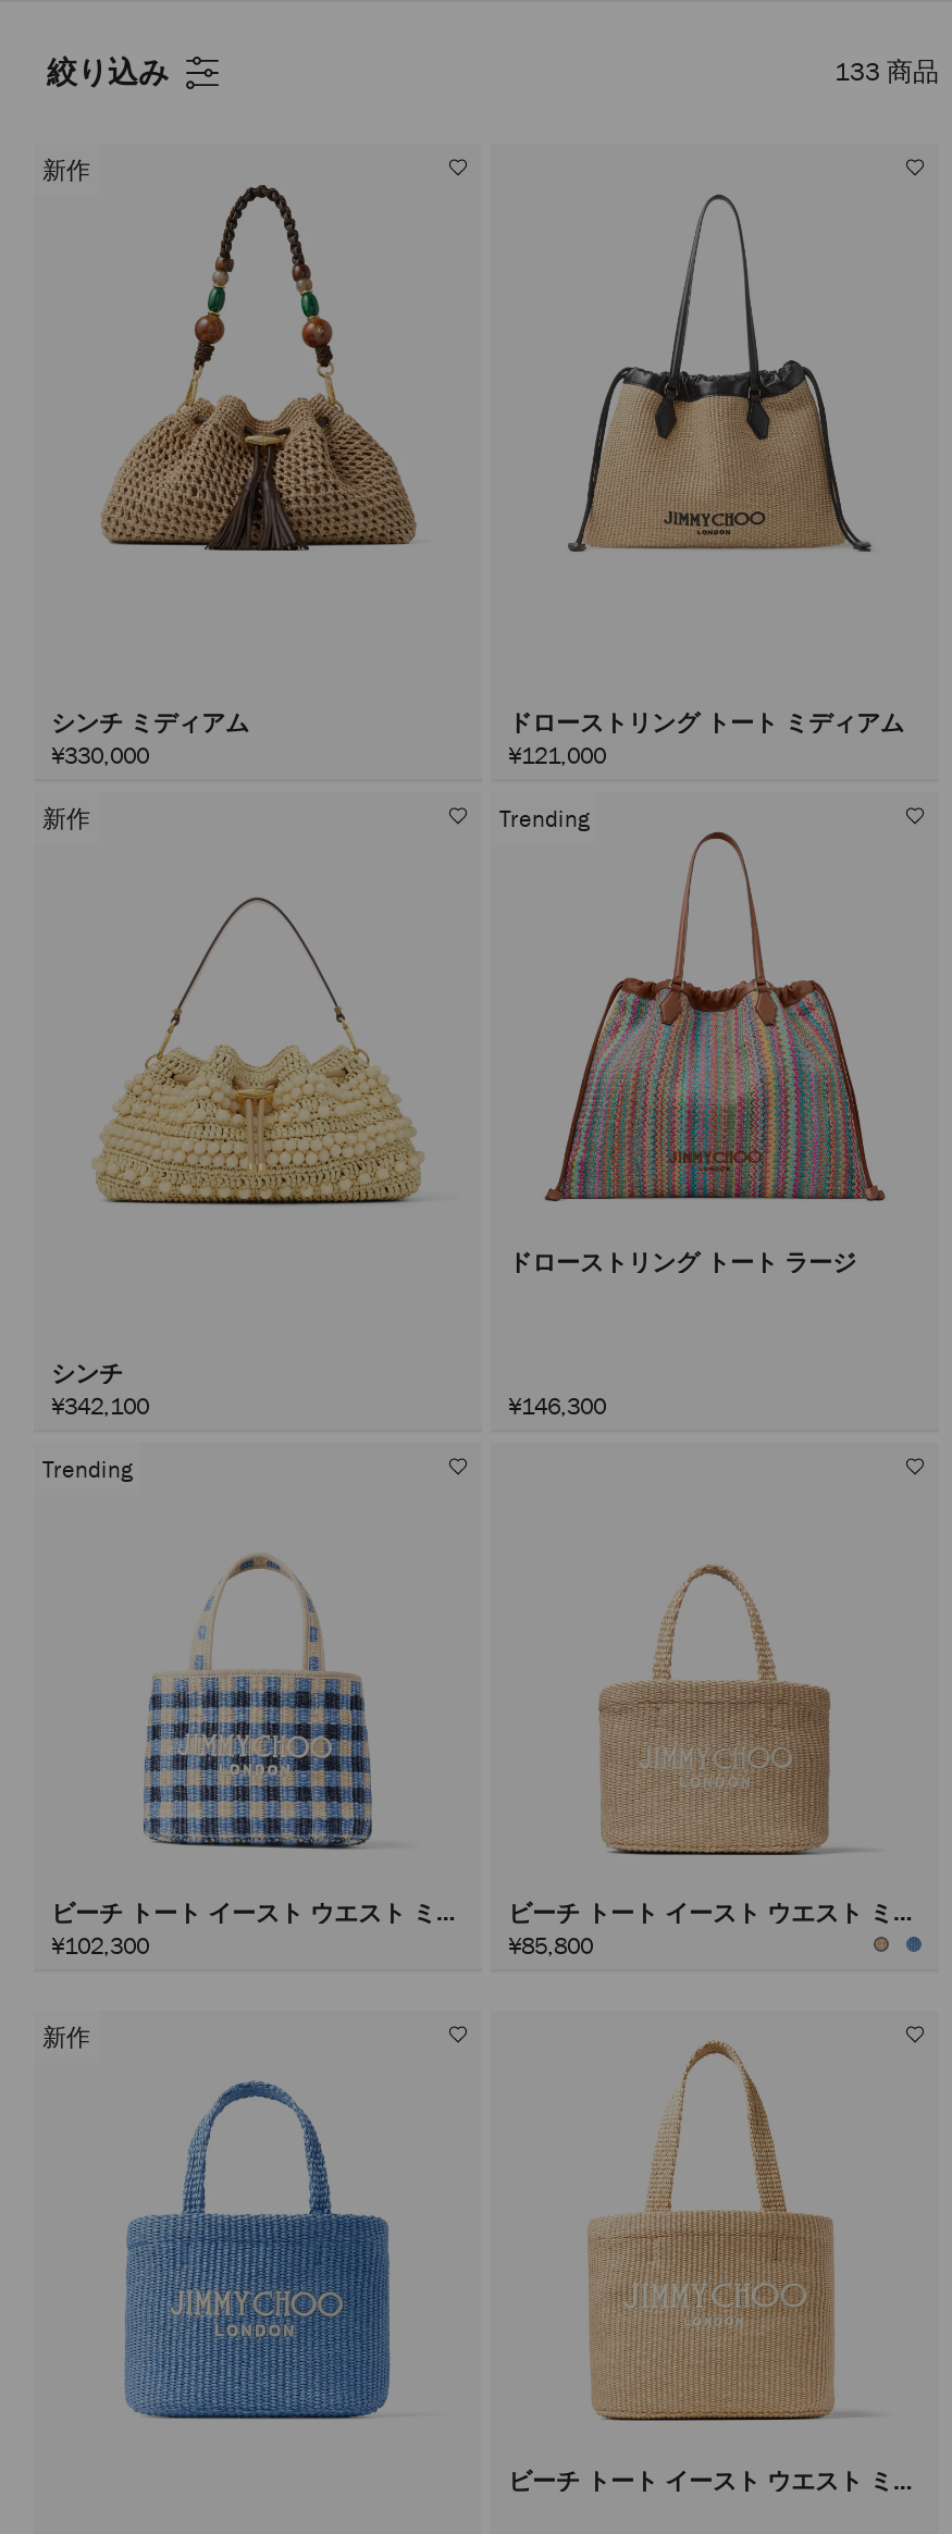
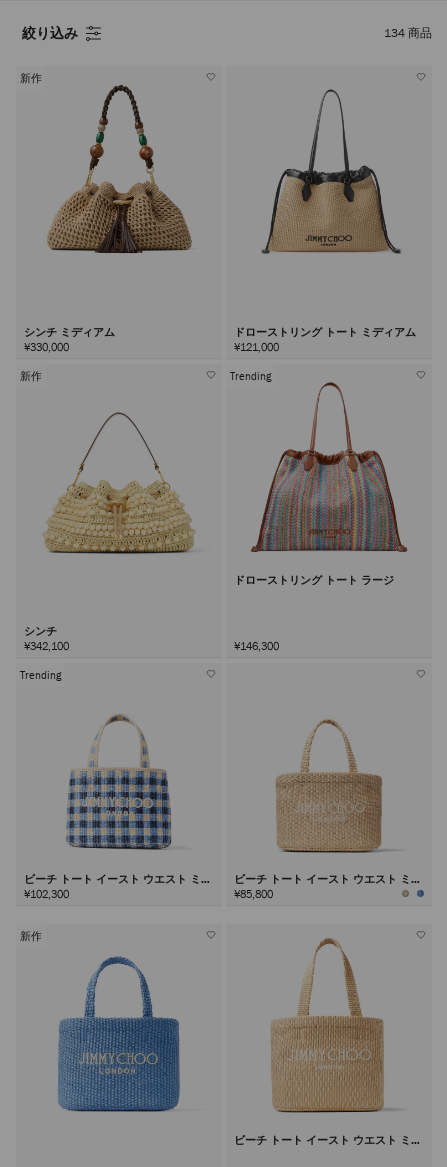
[834,54,939,89] 133商品 -> [384,25,432,41] 134商品

